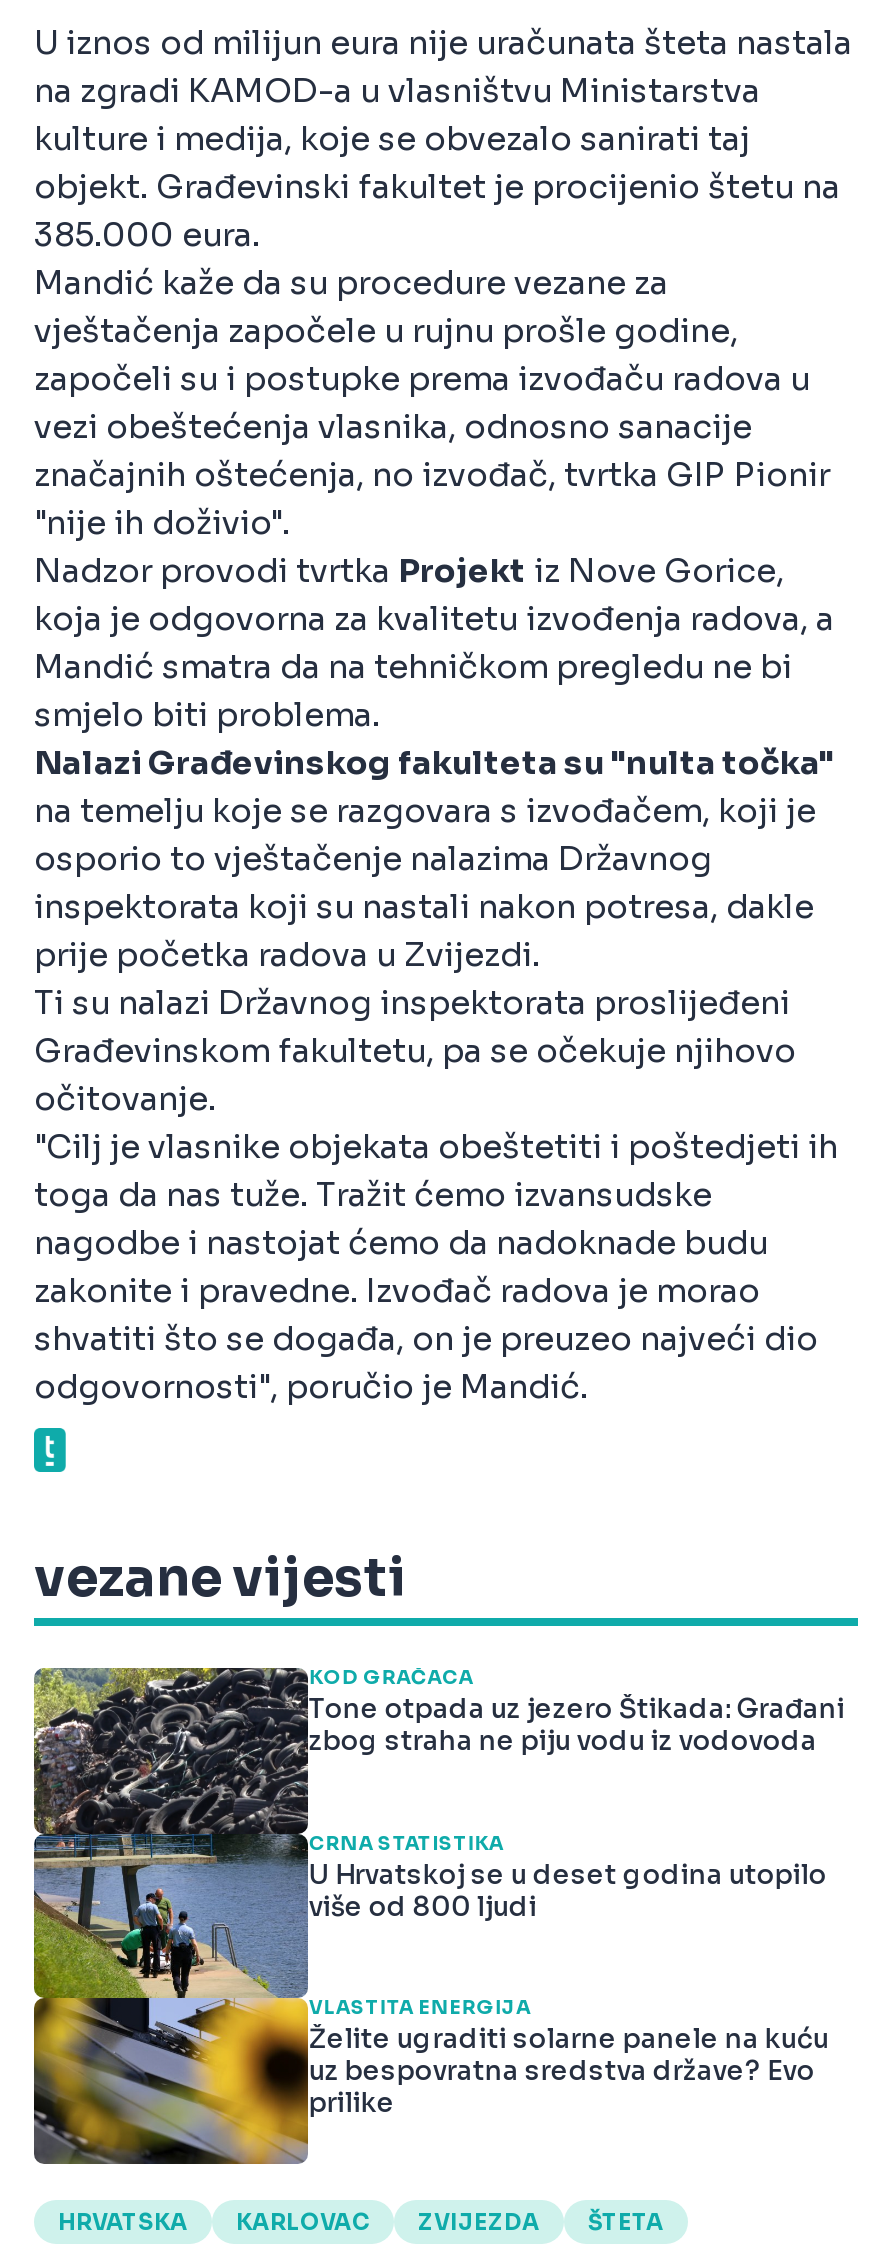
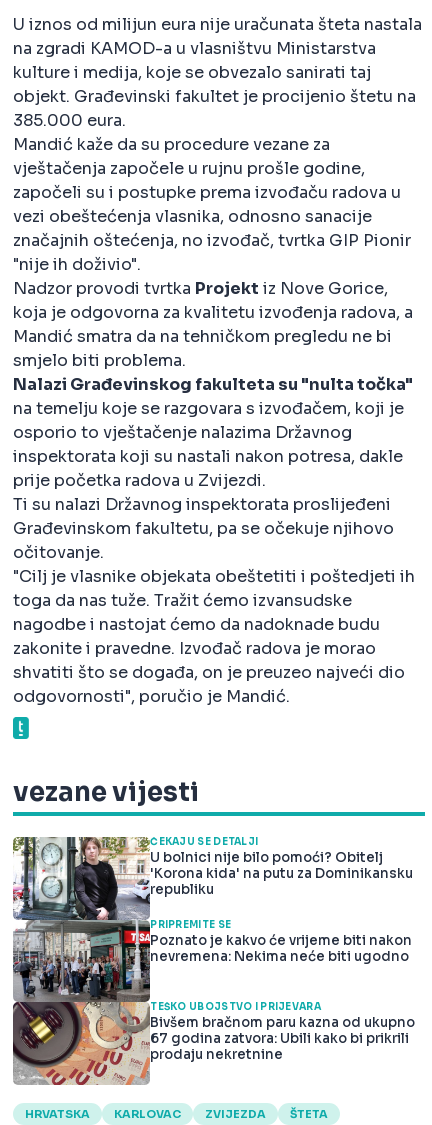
[32,1666,845,2166] [image] | KOD GRAČACA | Tone otpada uz jezero Štikada: Građani | zbog straha ne piju vodu iz vodovoda -> [12,836,413,1086] [image] | ČEKAJU SE DETALJI | U bolnici nije bilo pomoći? Obitelj | 'Korona kida' na putu za Dominikansku | republiku
[309,1832,827,1924] CRNA STATISTIKA | U Hrvatskoj se u deset godina utopilo | više od 800 ljudi -> [150,919,412,965] PRIPREMITE SE | Poznato je kakvo će vrijeme biti nakon | nevremena: Nekima neće biti ugodno
[309,1996,829,2120] VLASTITA ENERGIJA | Želite ugraditi solarne panele na kuću | uz bespovratna sredstva države? Evo | prilike -> [150,1001,415,1063] TEŠKO UBOJSTVO I PRIJEVARA | Bivšem bračnom paru kazna od ukupno | 67 godina zatvora: Ubili kako bi prikrili | prodaju nekretnine

